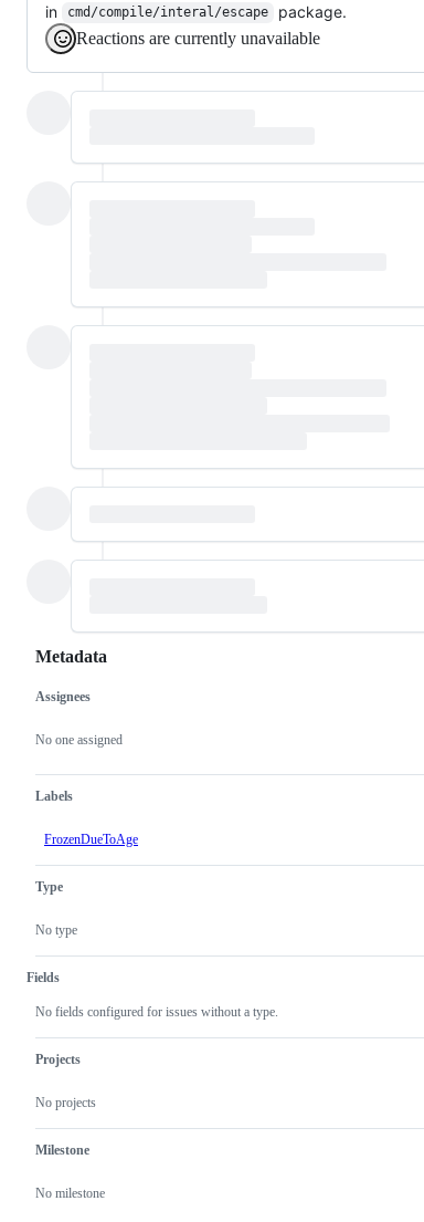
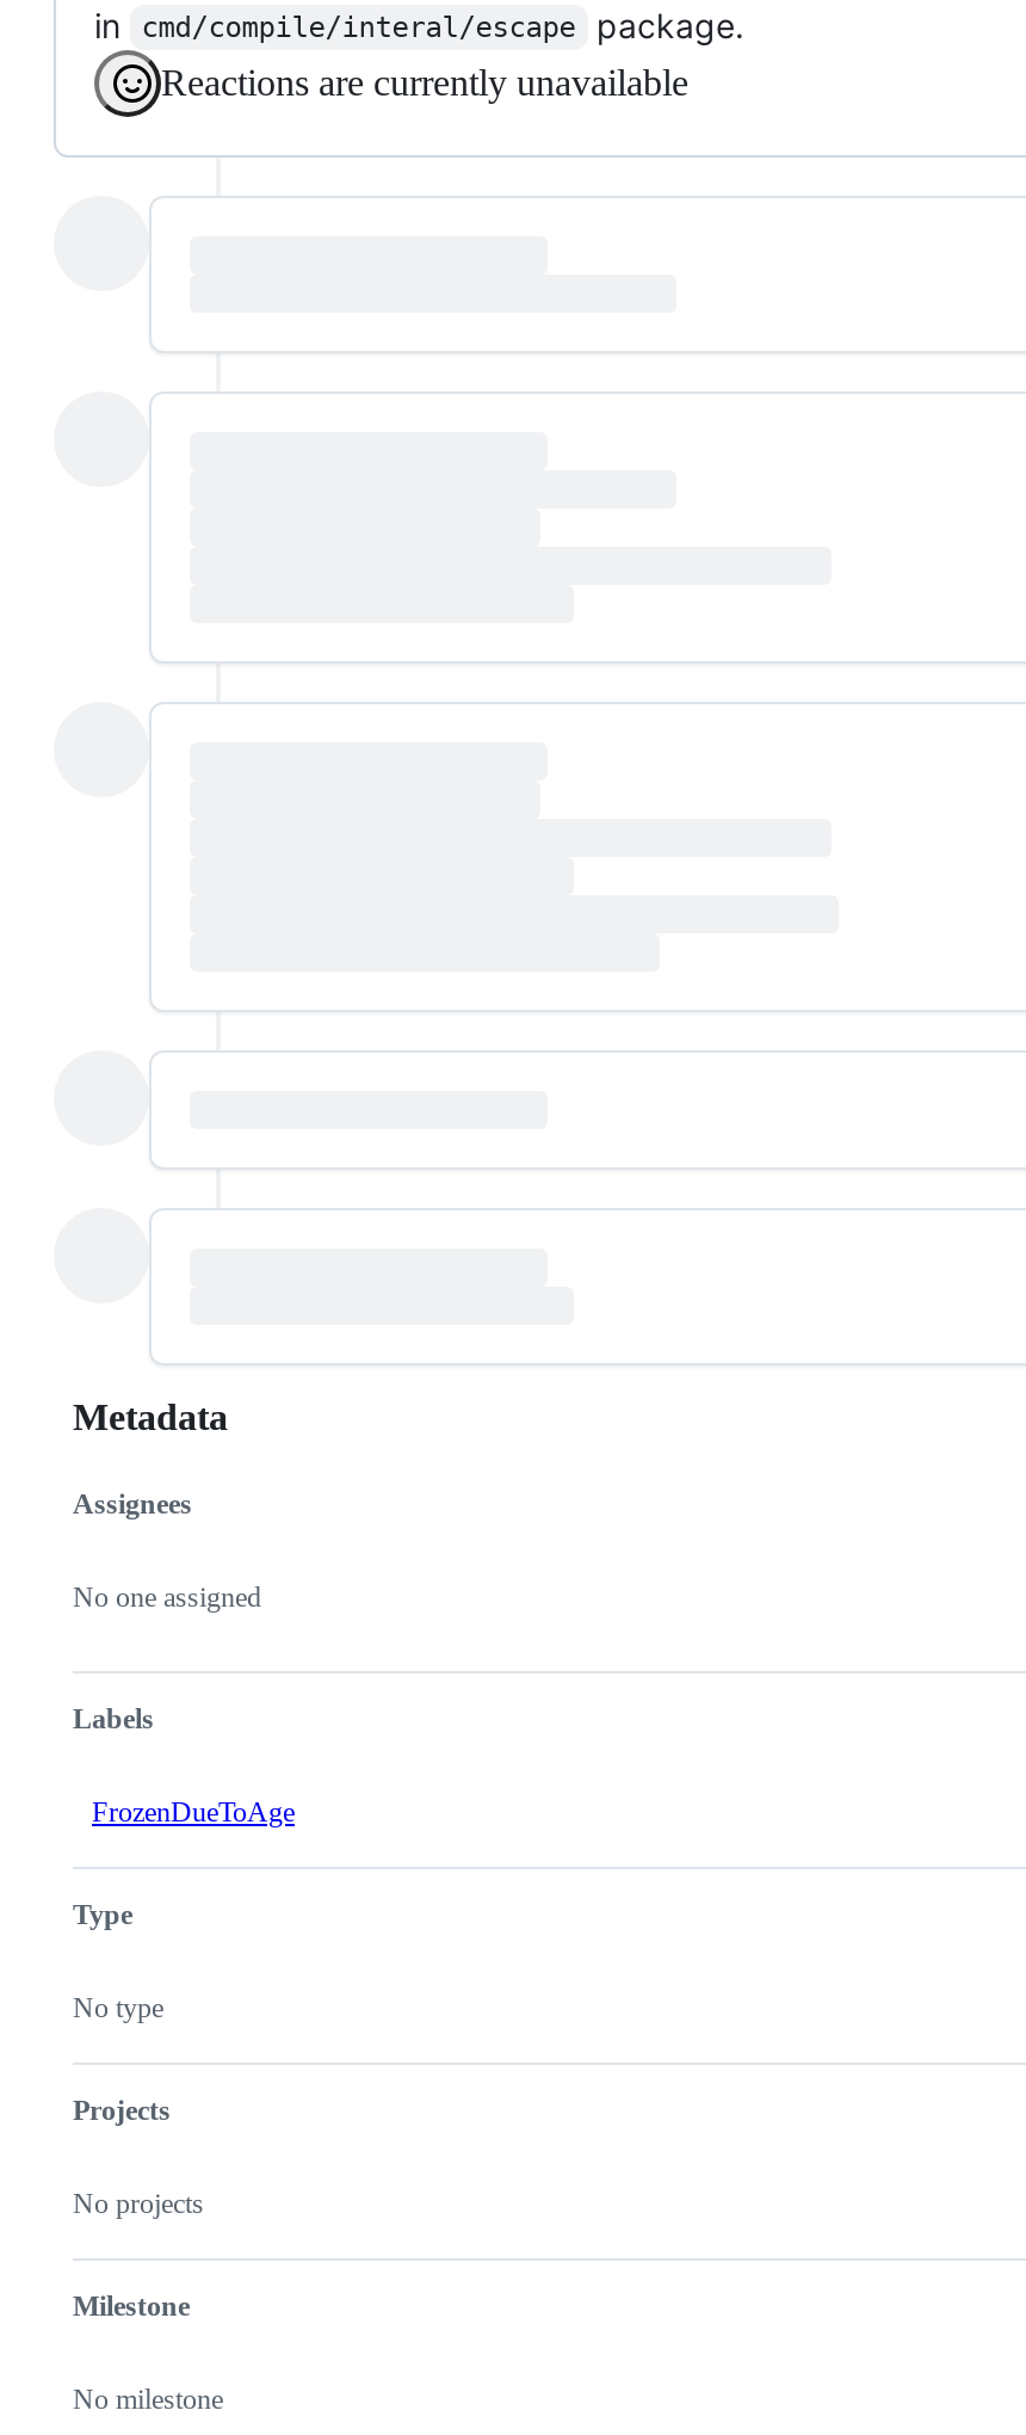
[26,970,278,1020] Fields | No fields configured for issues without a type. -> none

